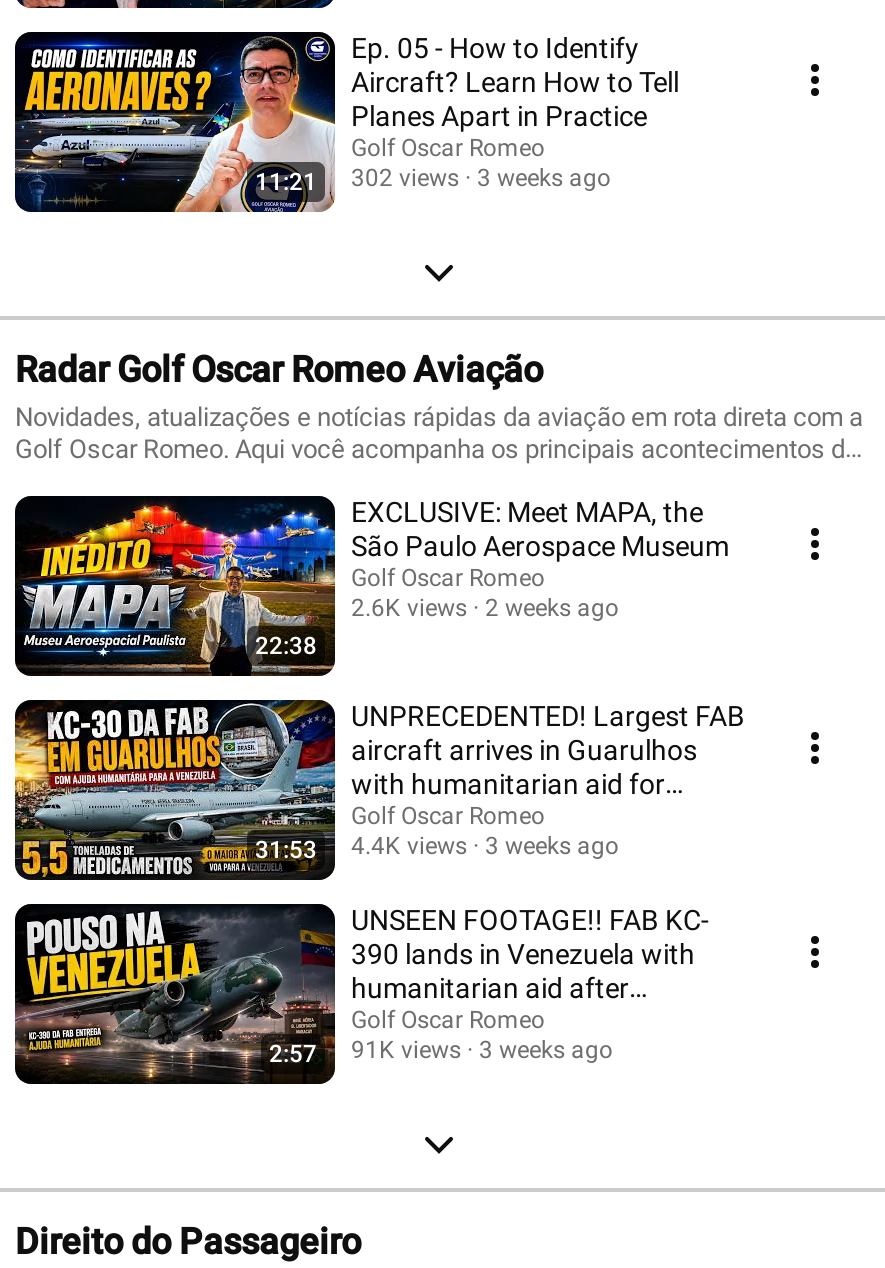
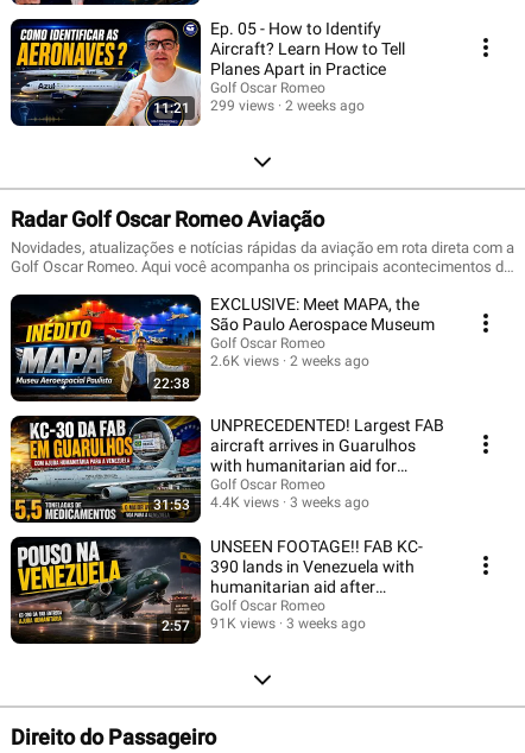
[351,163,459,191] 302 views -> [210,97,274,113] 299 views
[477,163,611,191] 3 weeks ago -> [285,97,365,113] 2 weeks ago

